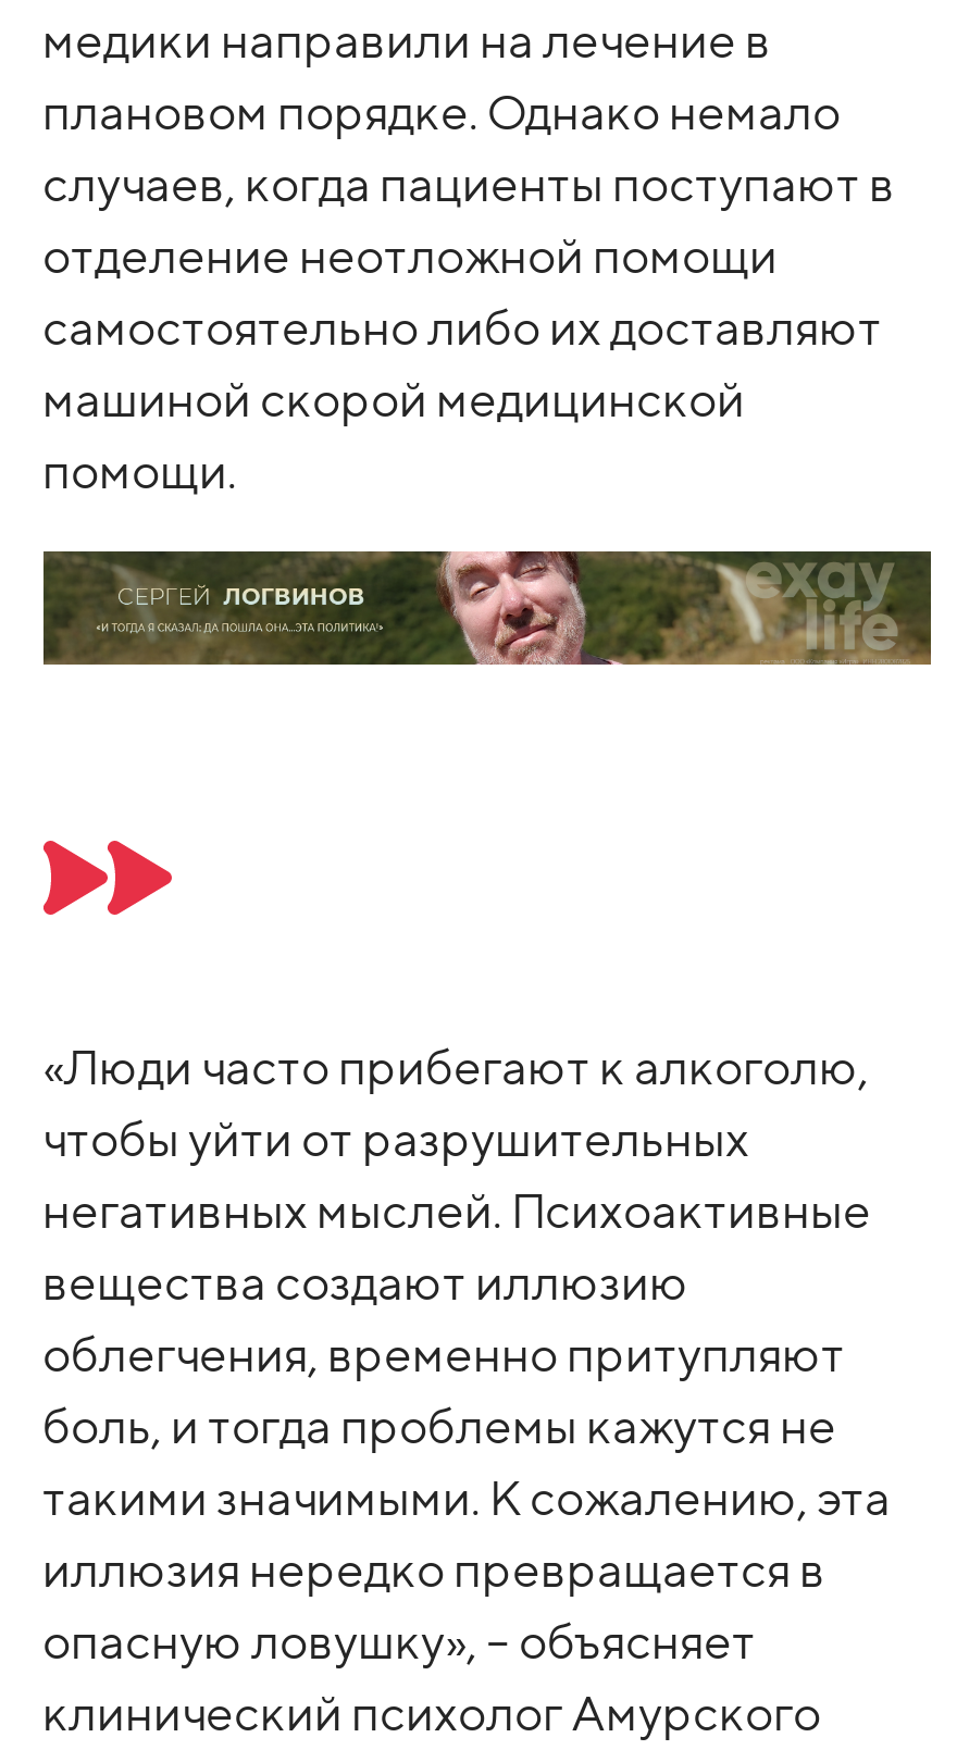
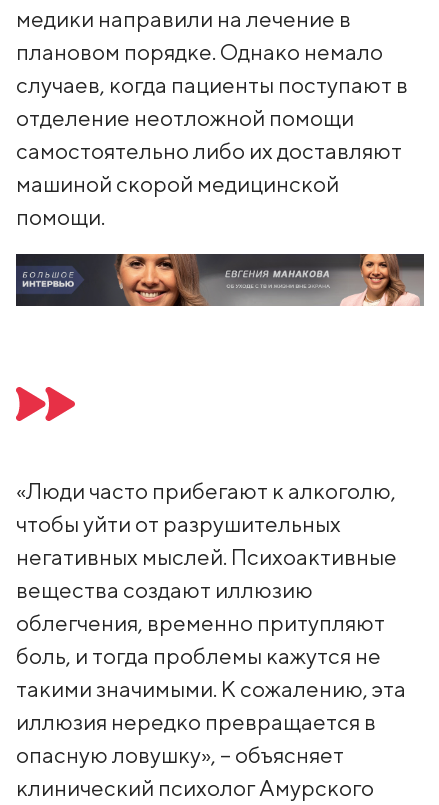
[43,549,933,667] [image] -> [16,253,425,307] [image]

